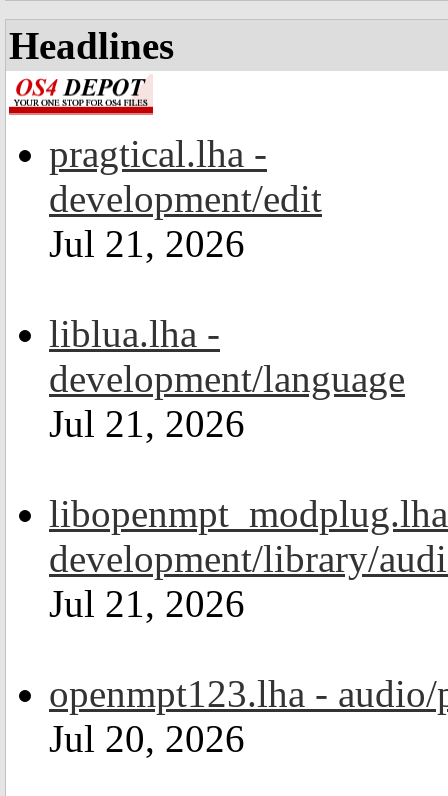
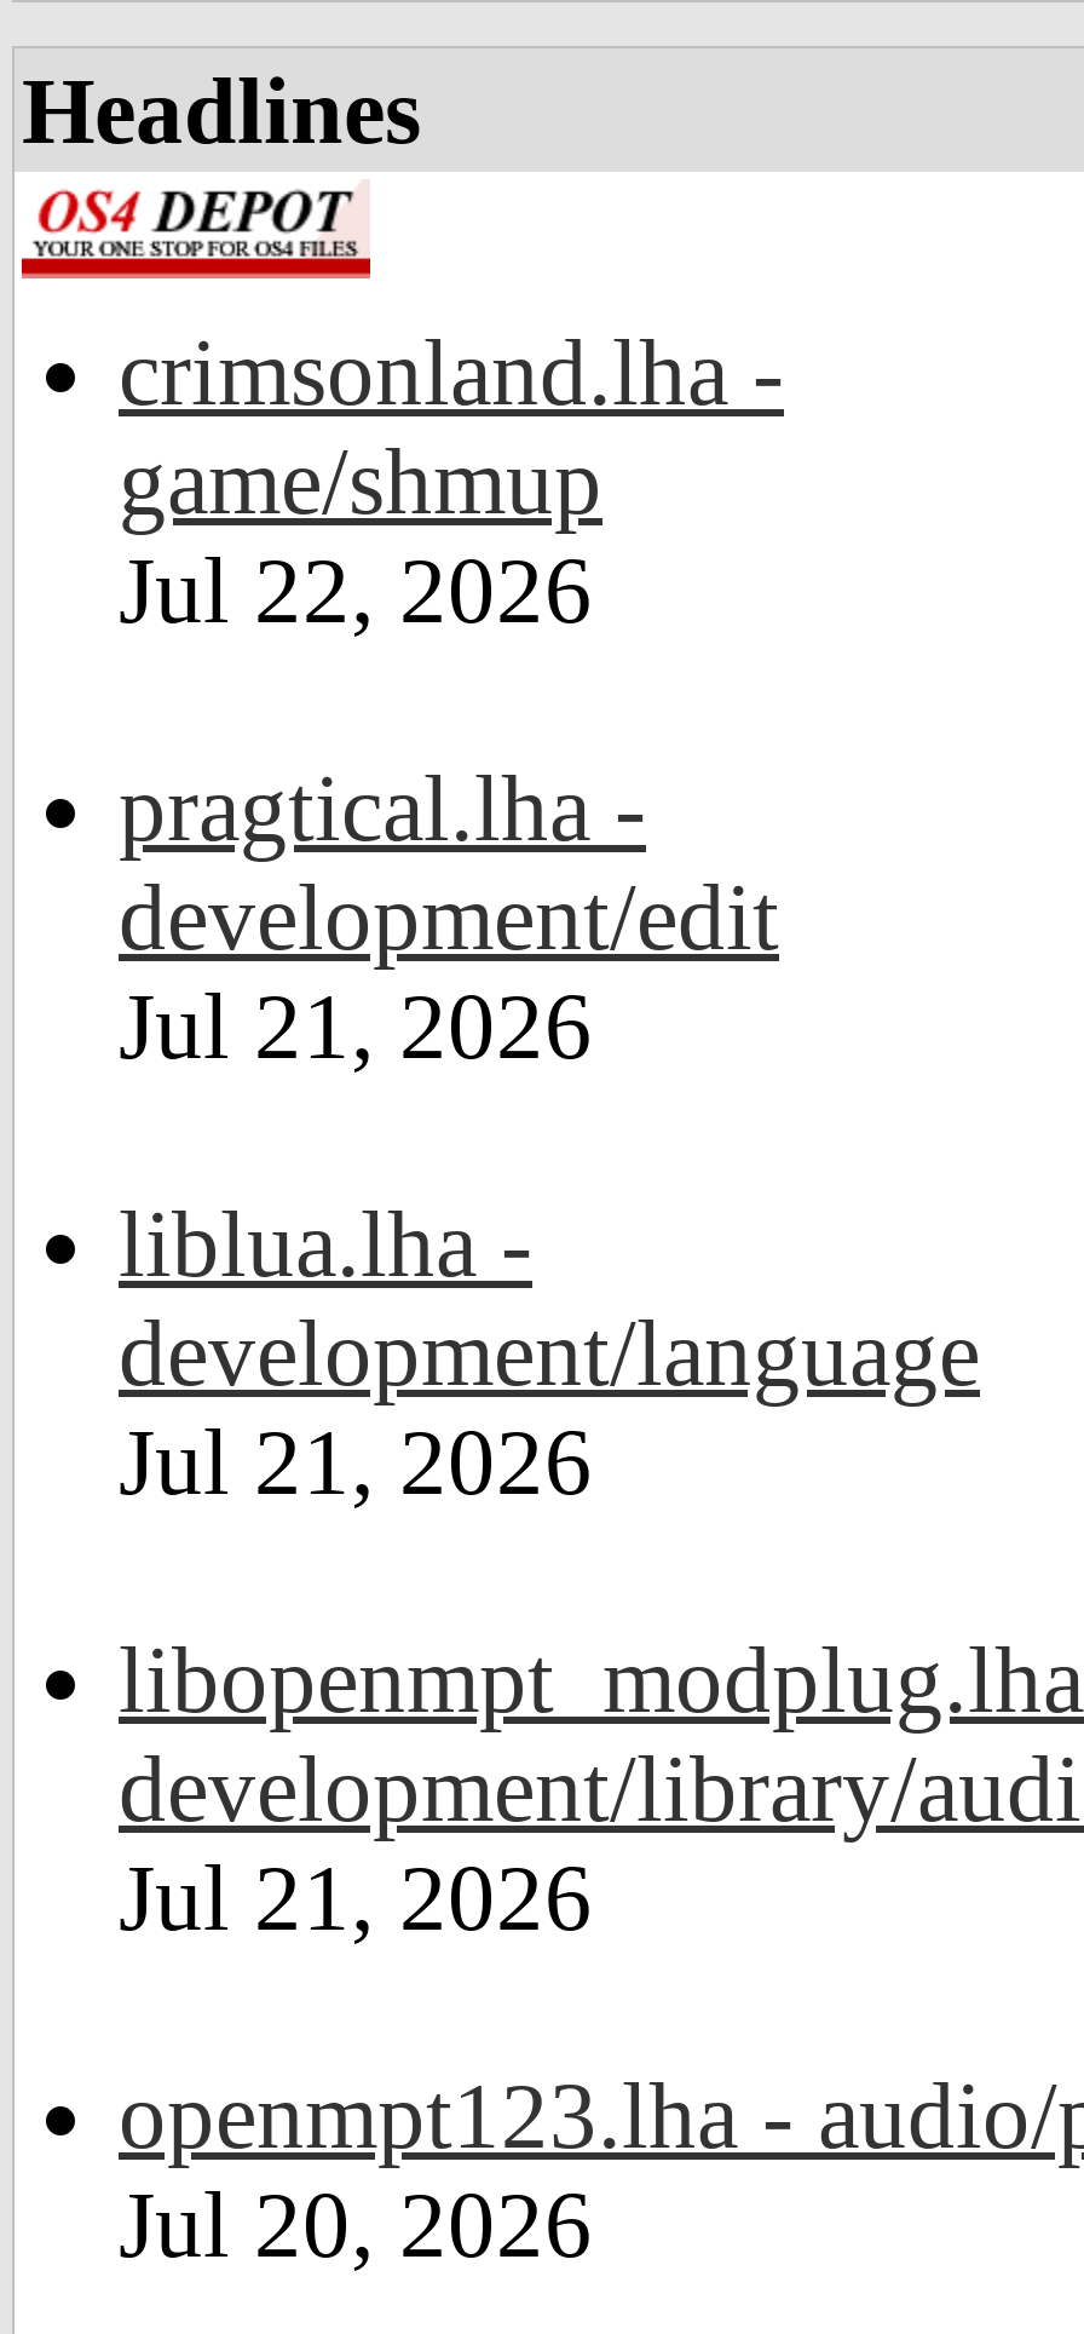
none -> [119,320,784,642] crimsonland.lha - | game/shmup | Jul 22, 2026

